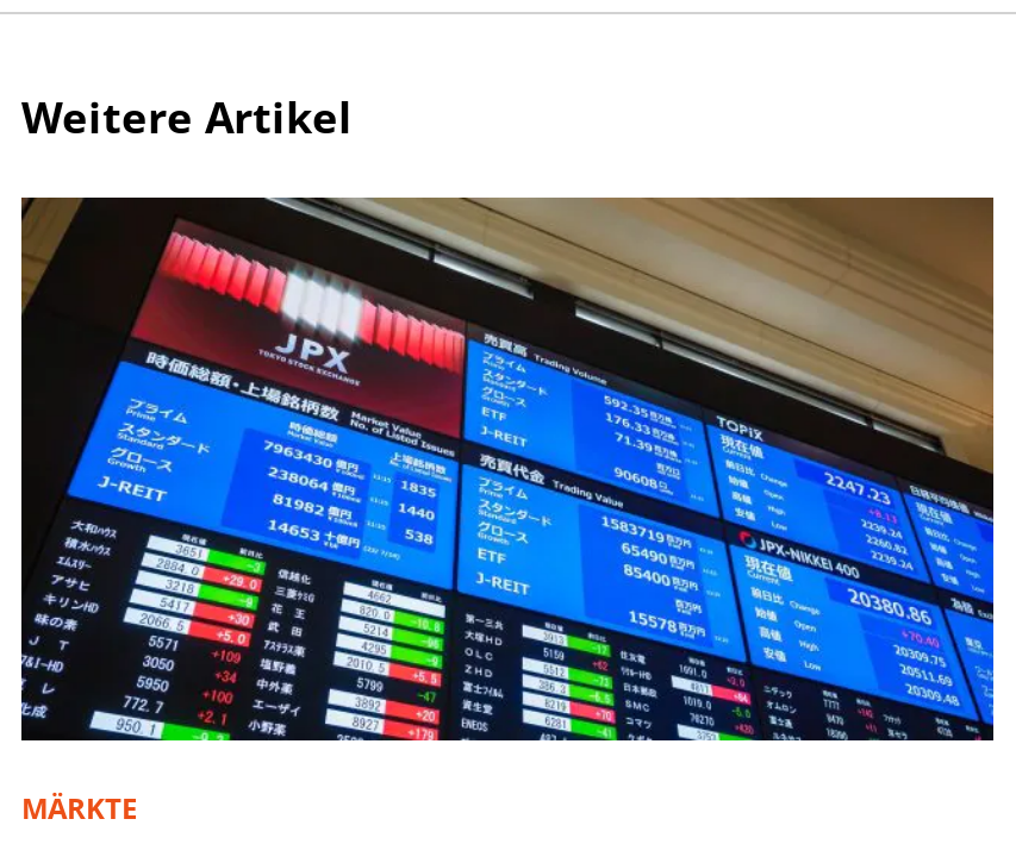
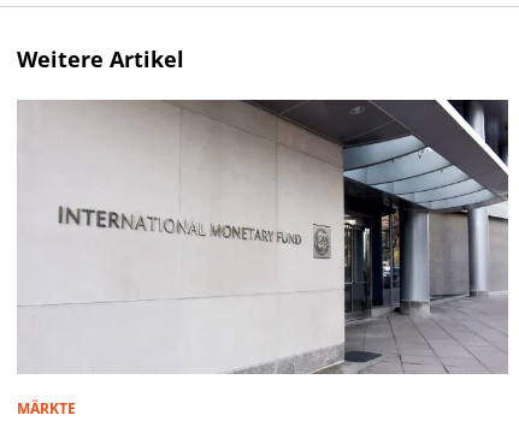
[19,195,996,743] [image] -> [17,99,508,375] [image]

